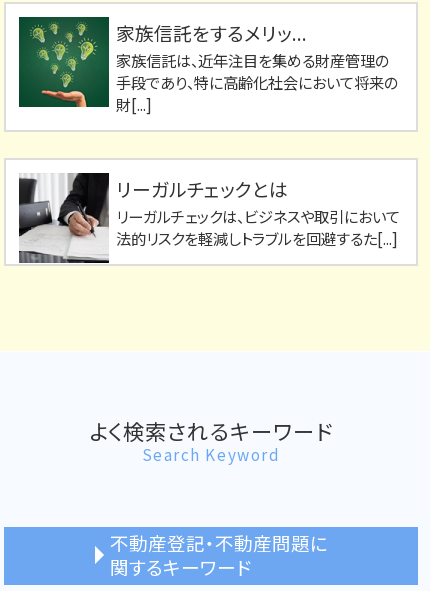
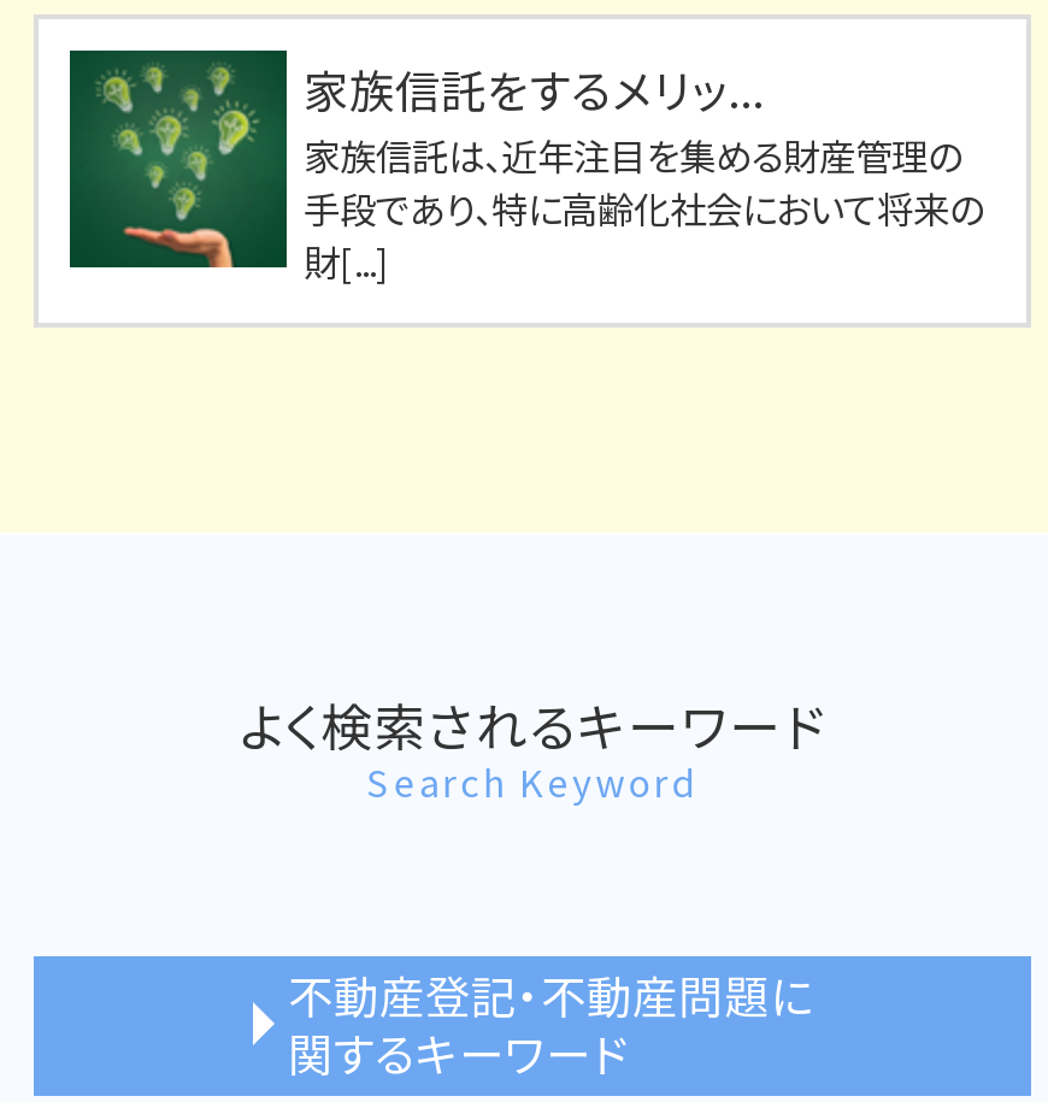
[18,161,400,264] [image] | リーガルチェックとは | リーガルチェックは、ビジネスや取引において | 法的リスクを軽減しトラブルを回避するた[...] -> none

